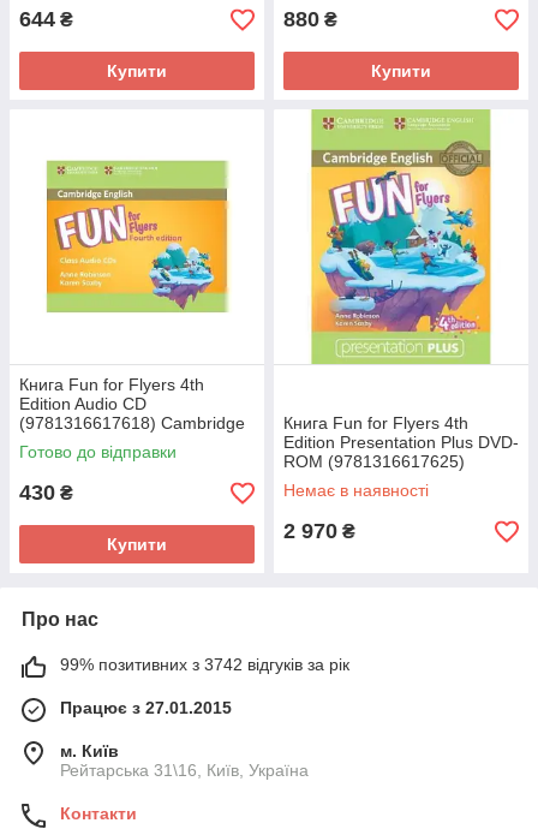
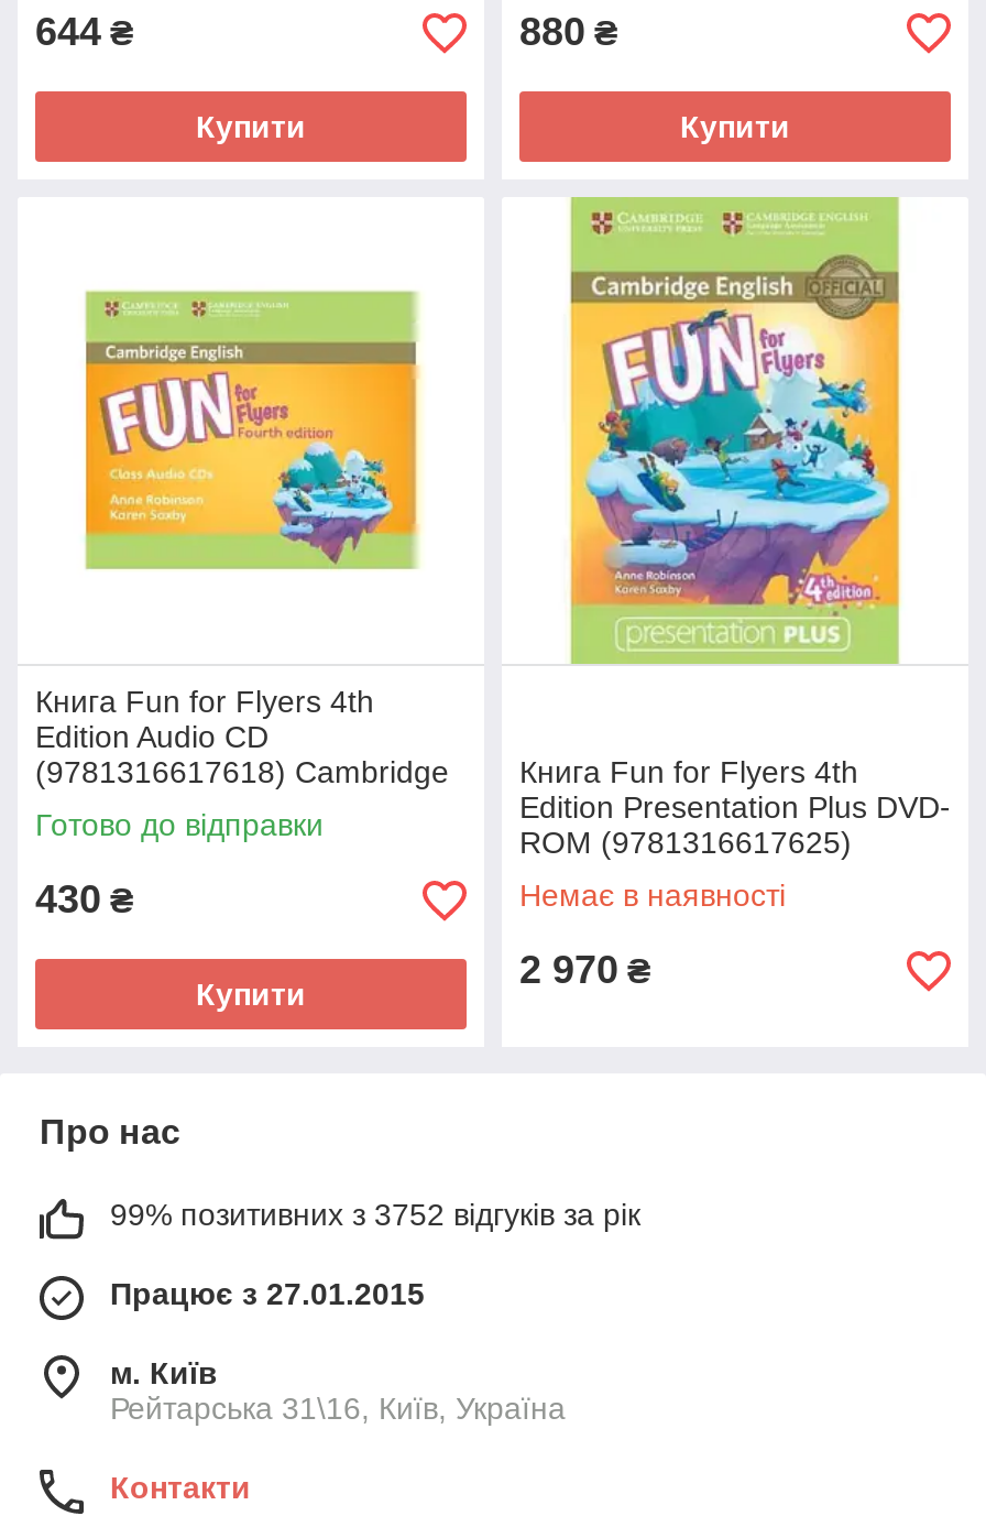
[60,655,349,674] 99% позитивних з 3742 відгуків за рік -> [110,1197,640,1232] 99% позитивних з 3752 відгуків за рік

